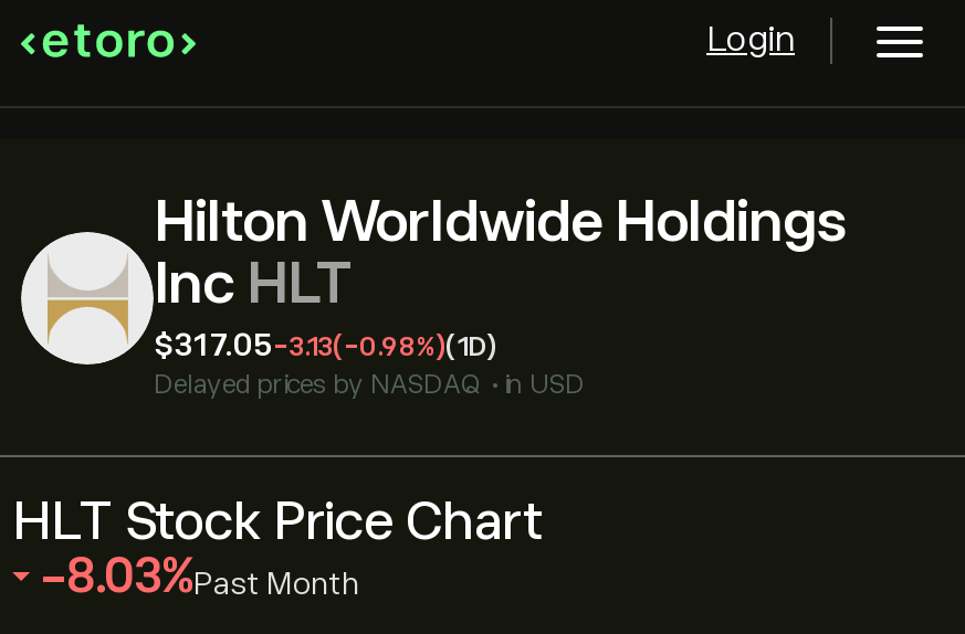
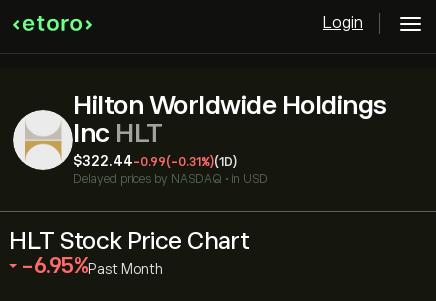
[154,327,496,362] $317.05-3.13(-0.98%)(1D) -> [73,153,237,169] $322.44-0.99(-0.31%)(1D)
[39,548,359,603] -8.03 Past Month -> [21,253,163,278] -6.95 Past Month

